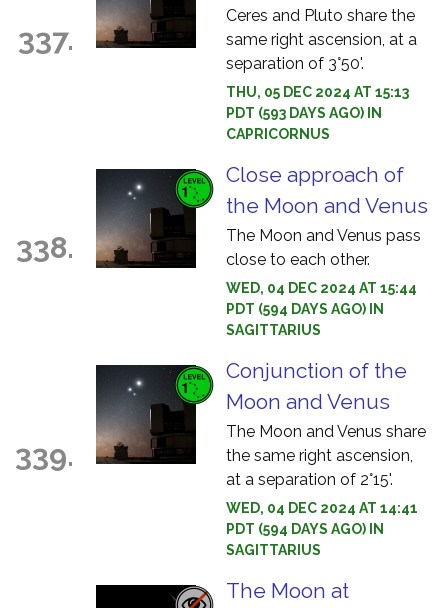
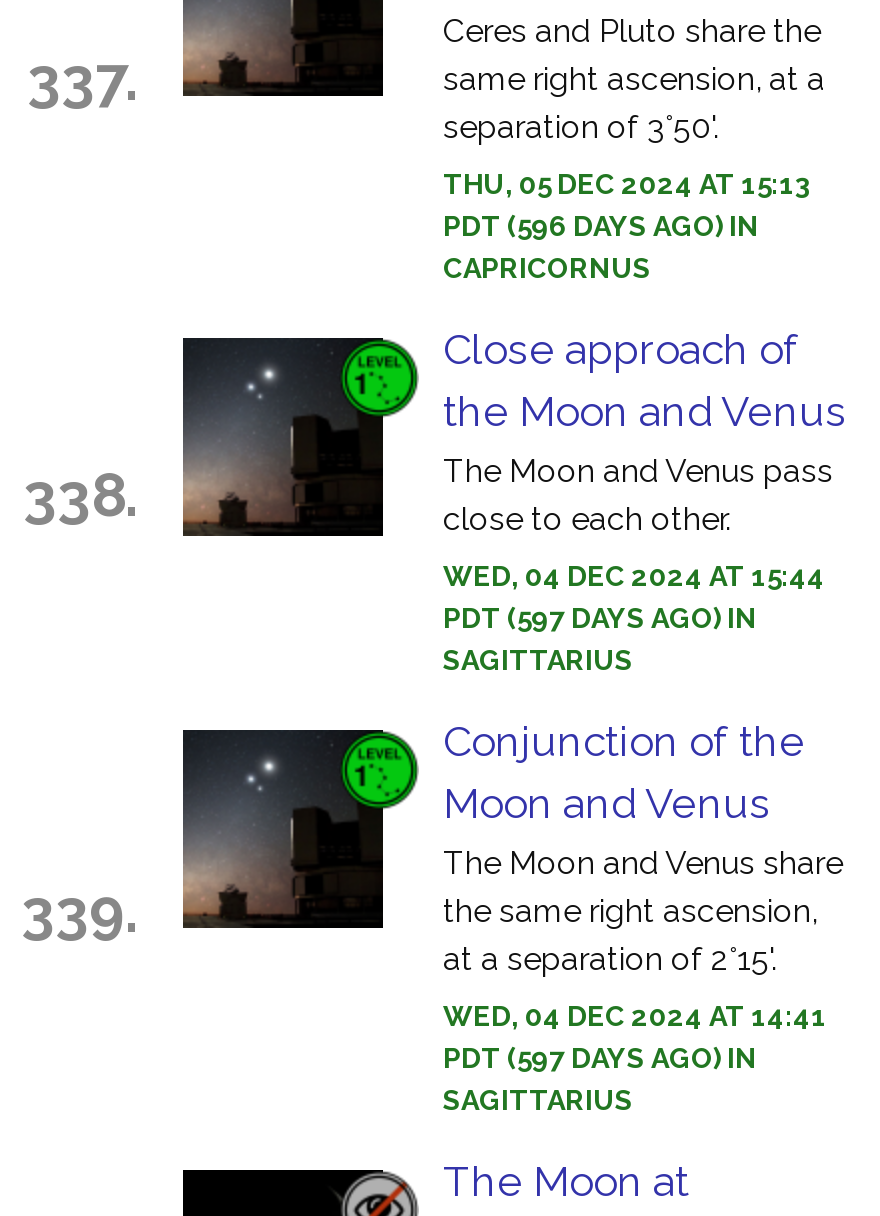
[226,105,382,121] PDT (593 DAYS AGO) IN -> [443,210,759,242] PDT (596 DAYS AGO) IN
[226,301,384,317] PDT (594 DAYS AGO) IN -> [443,602,757,634] PDT (597 DAYS AGO) IN
[226,521,384,537] PDT (594 DAYS AGO) IN -> [443,1042,757,1074] PDT (597 DAYS AGO) IN

